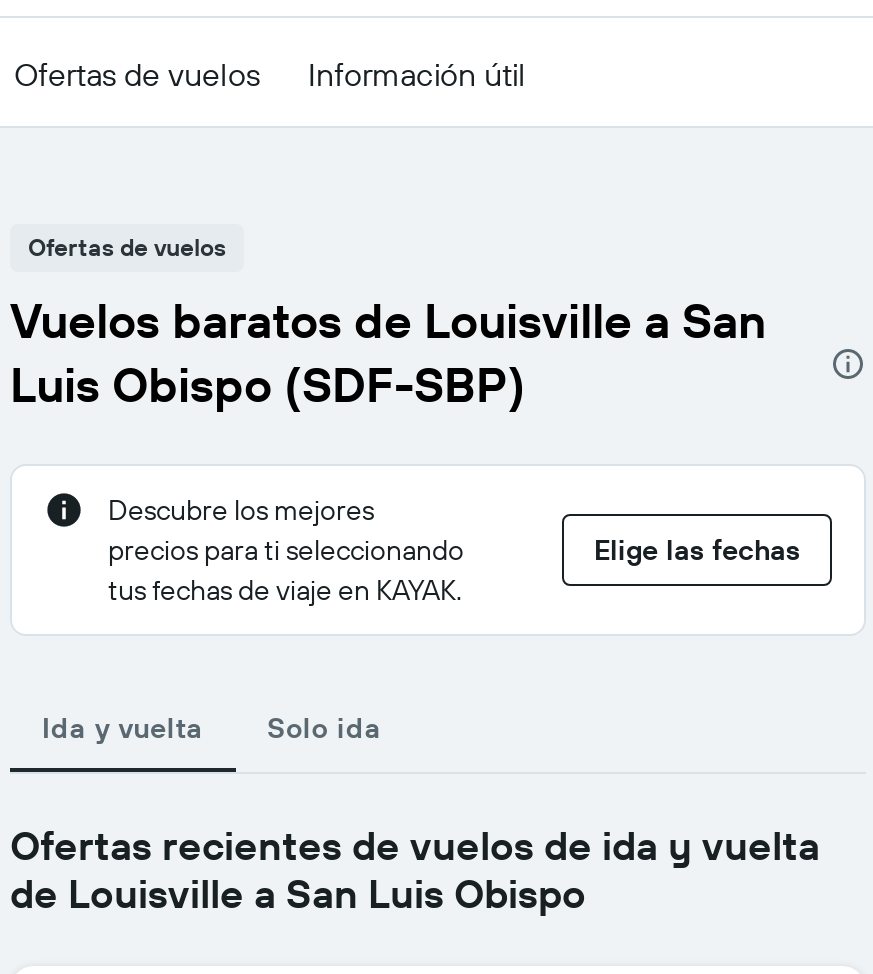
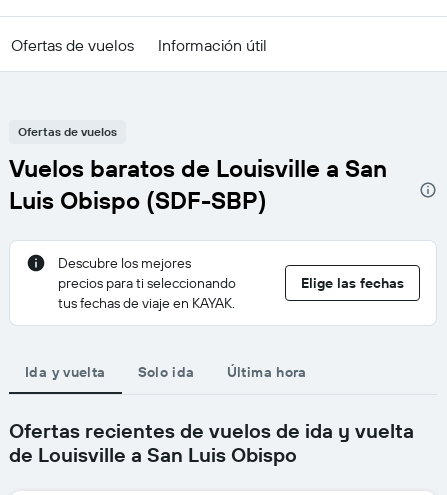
none -> [227,363,307,381] Última hora

